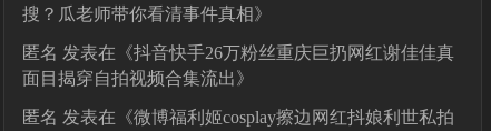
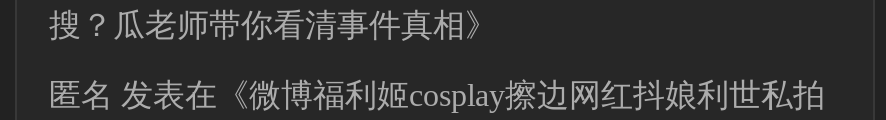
[22,43,454,88] 匿名发表在《抖音快手26万粉丝重庆巨扔网红谢佳佳真 | 面目揭穿自拍视频合集流出》 -> none

